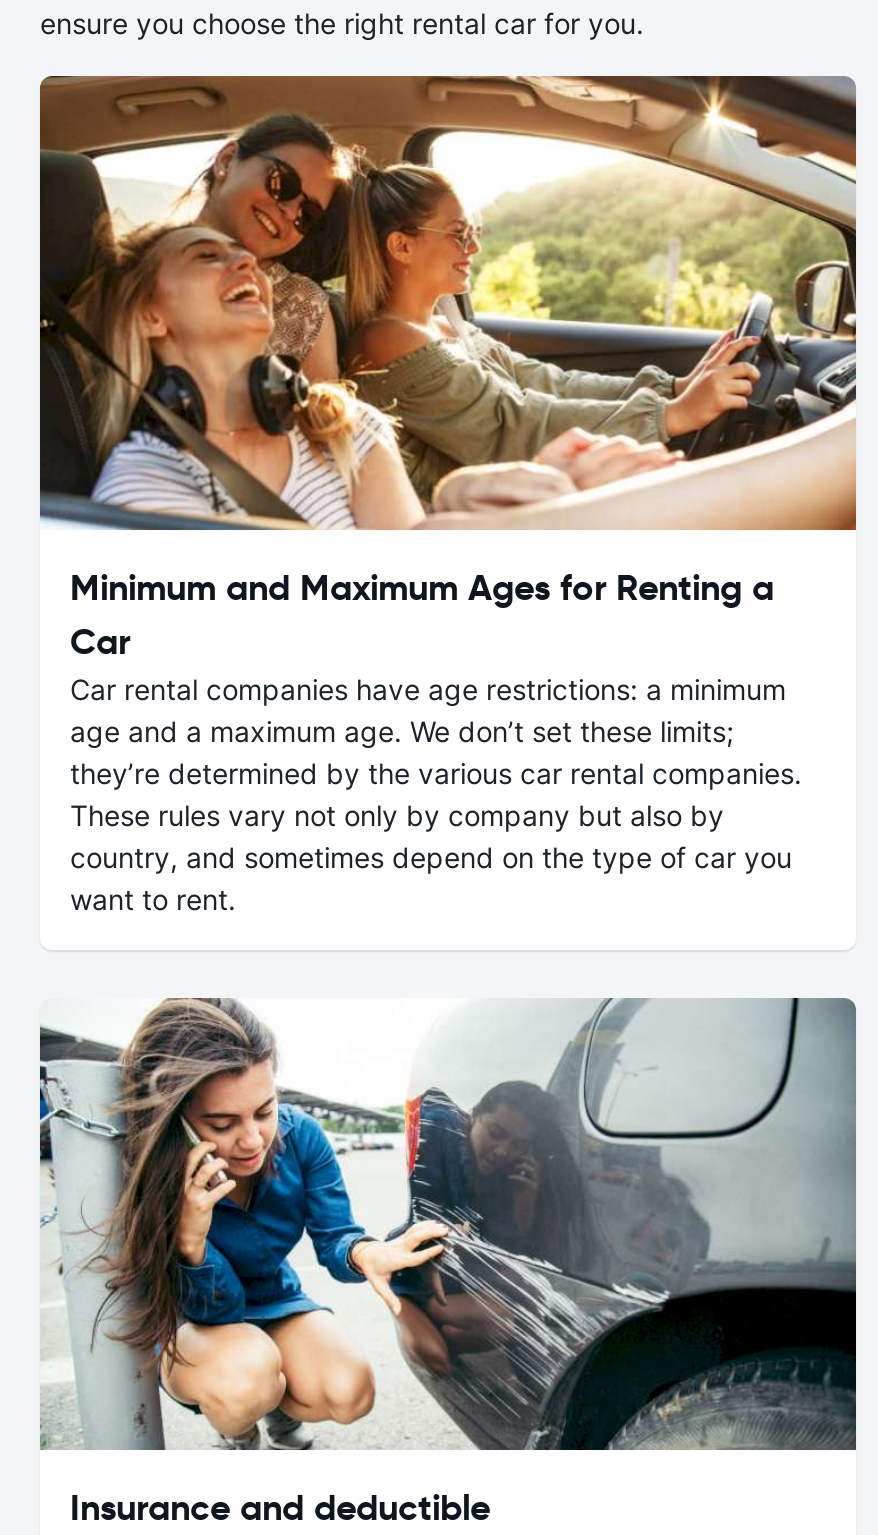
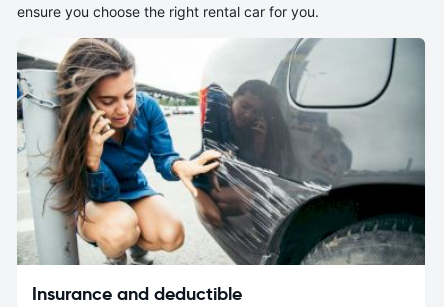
[38,74,858,915] [image] | Minimum and Maximum Ages for Renting a | Car | Car rental companies have age restrictions: a minimum | age and a maximum age. We don’t set these limits; | they’re determined by the various car rental companies. | These rules vary not only by company but also by | country, and sometimes depend on the type of car you | want to rent. -> none

